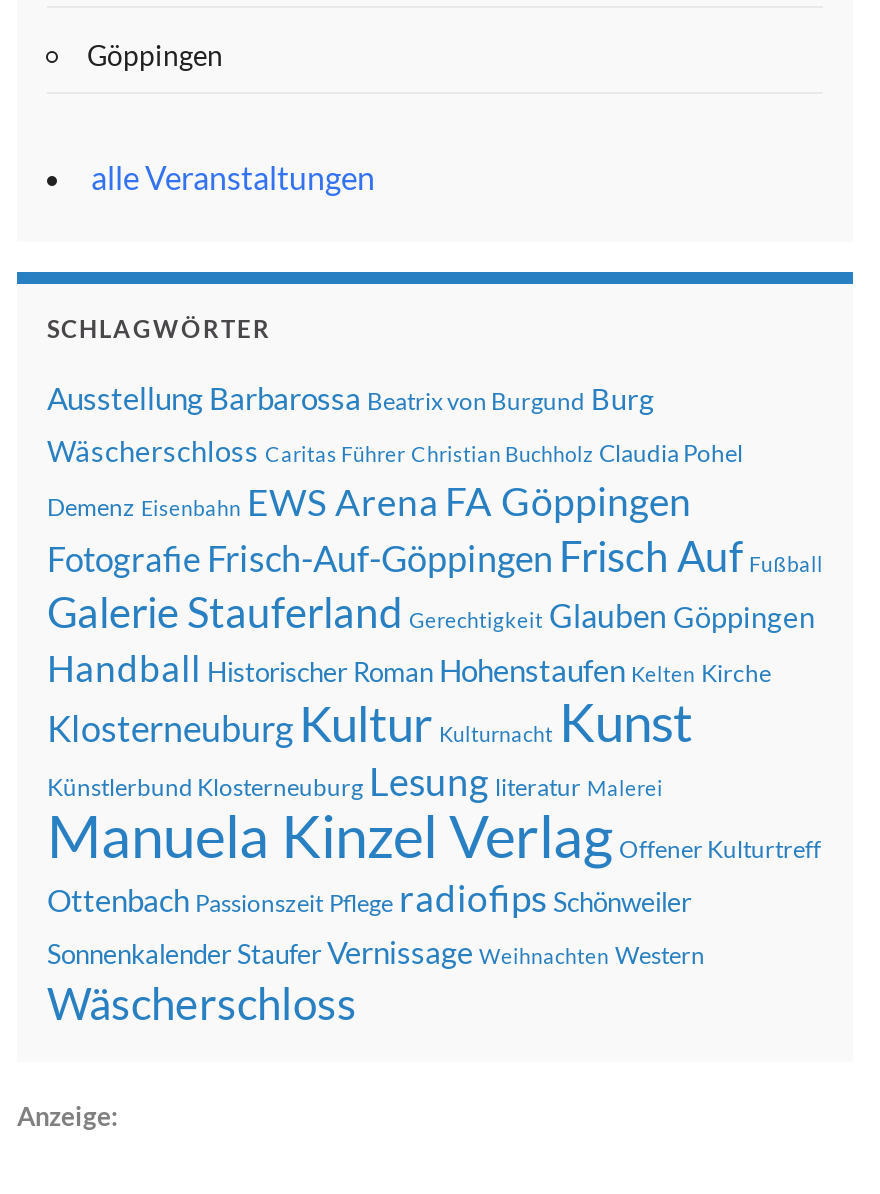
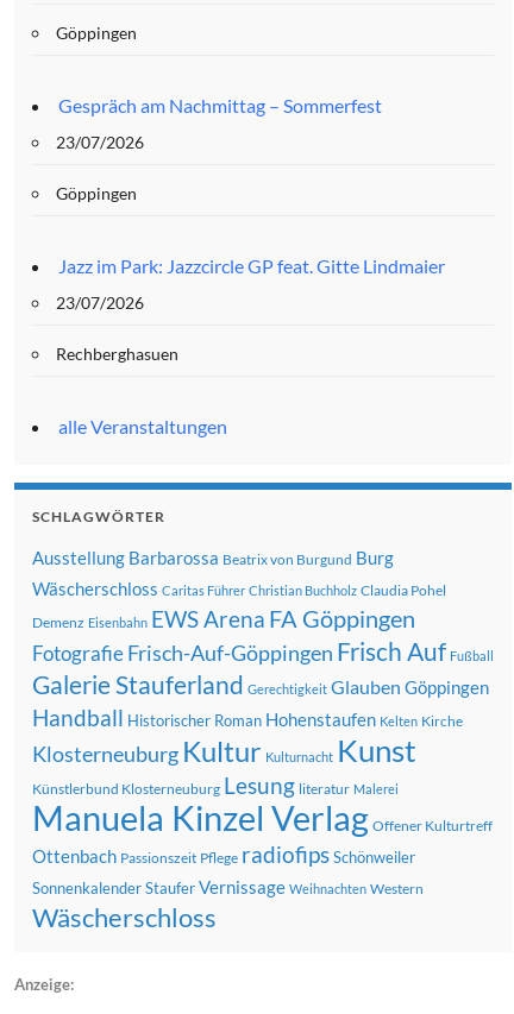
none -> [56,94,445,364] Gespräch am Nachmittag – Sommerfest | 23/07/2026 | Göppingen | Jazz im Park: Jazzcircle GP feat. Gitte Lindmaier | 23/07/2026 | Rechberghasuen

